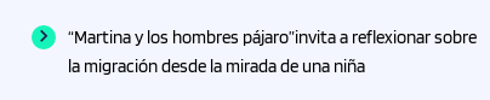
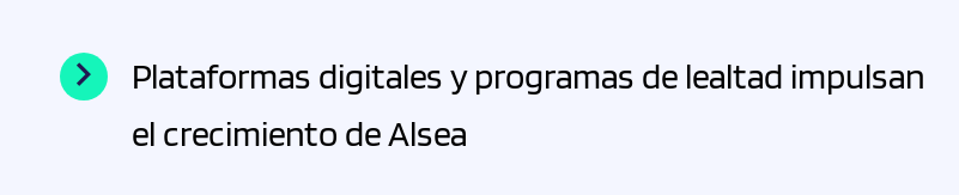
[68,27,477,78] “Martina y los hombres pájaro”invita a reflexionar sobre | la migración desde la mirada de una niña -> [132,54,924,155] Plataformas digitales y programas de lealtad impulsan | el crecimiento de Alsea

